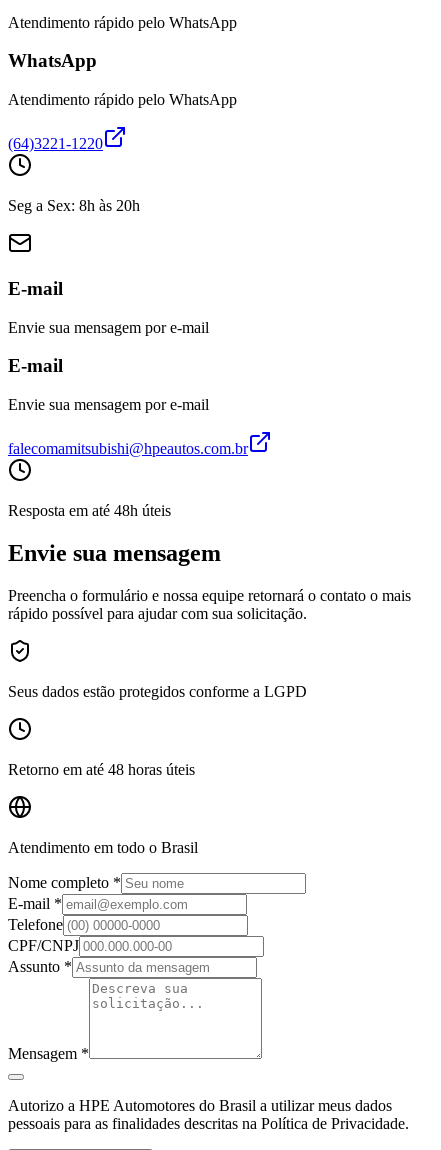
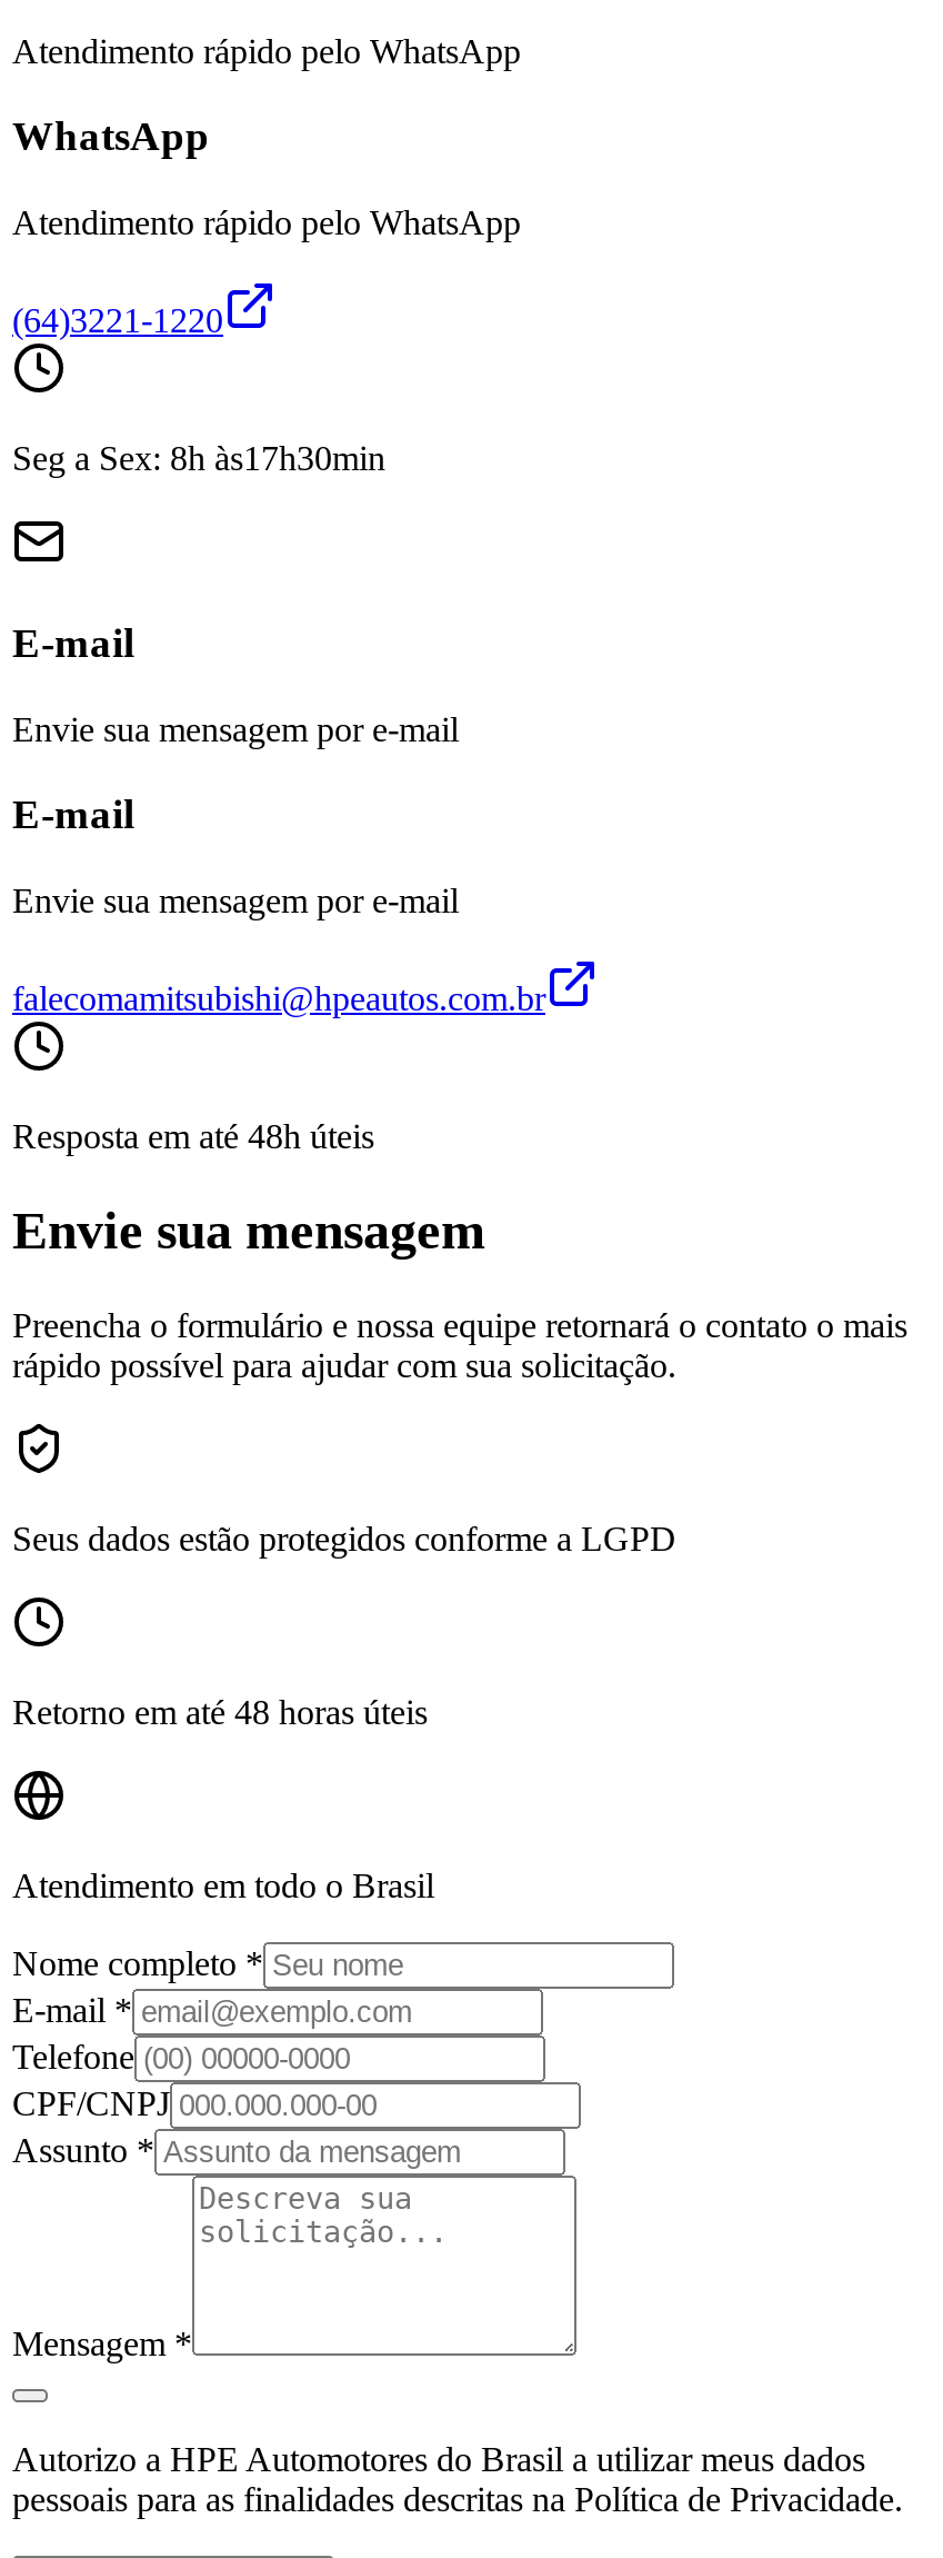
[8,197,140,214] Seg a Sex: 8h às 20h -> [12,439,385,477] Seg a Sex: 8h às17h30min

